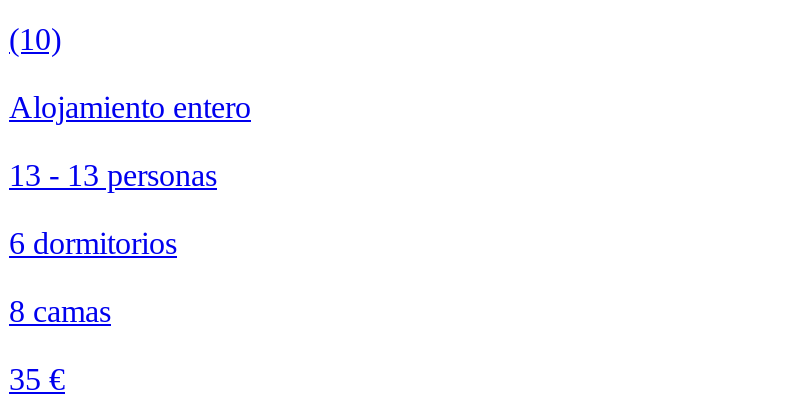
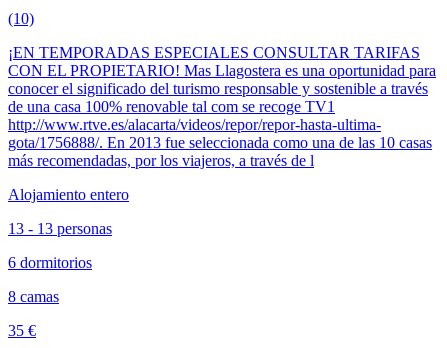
none -> [8,44,436,169] ¡EN TEMPORADAS ESPECIALES CONSULTAR TARIFAS | CON EL PROPIETARIO! Mas Llagostera es una oportunidad para | conocer el significado del turismo responsable y sostenible a través | de una casa 100% renovable tal com se recoge TV1 | http://www.rtve.es/alacarta/videos/repor/repor-hasta-ultima- | gota/1756888/. En 2013 fue seleccionada como una de las 10 casas | más recomendadas, por los viajeros, a través de l

